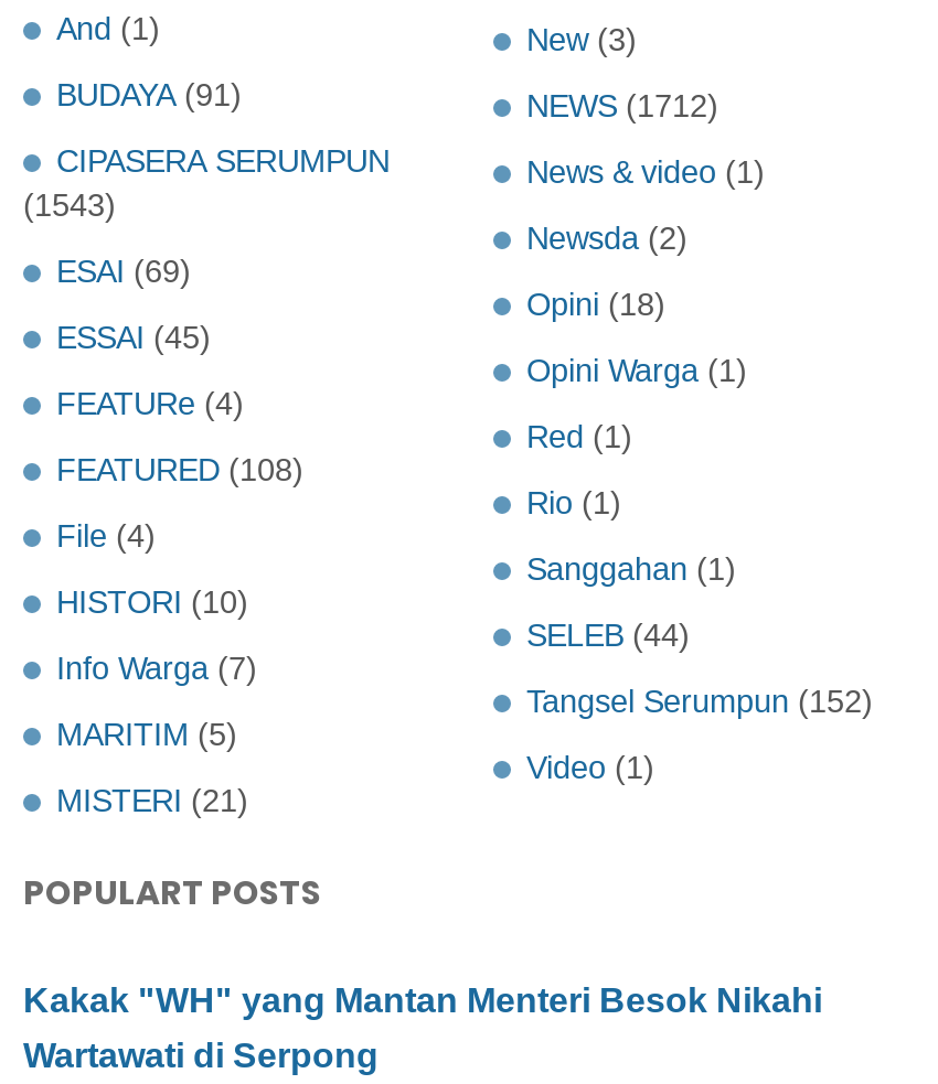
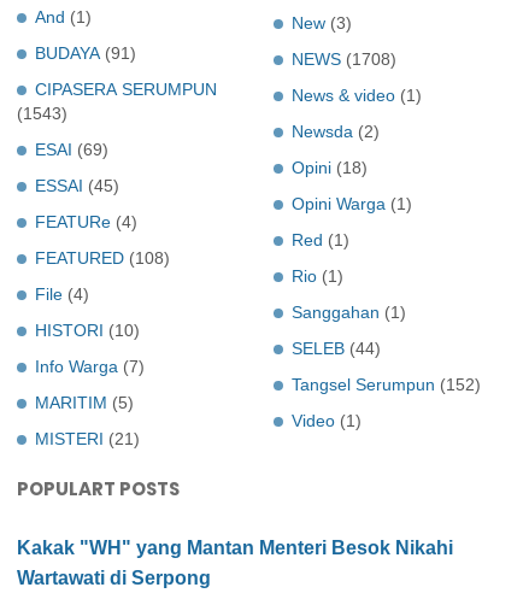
[526,89,718,124] NEWS (1712) -> [292,50,396,69] NEWS (1708)

